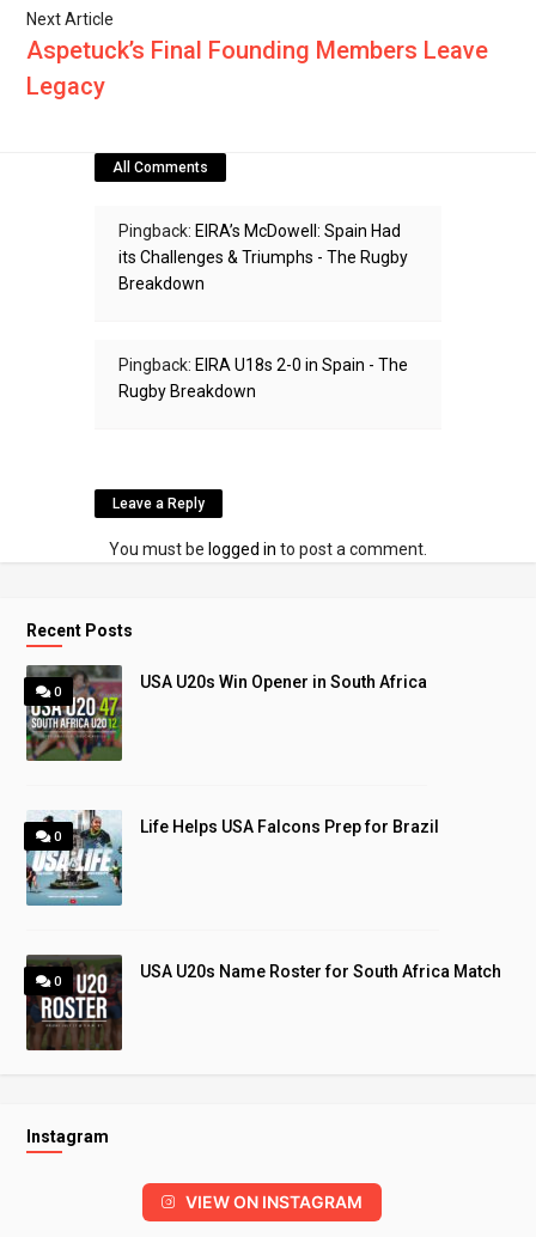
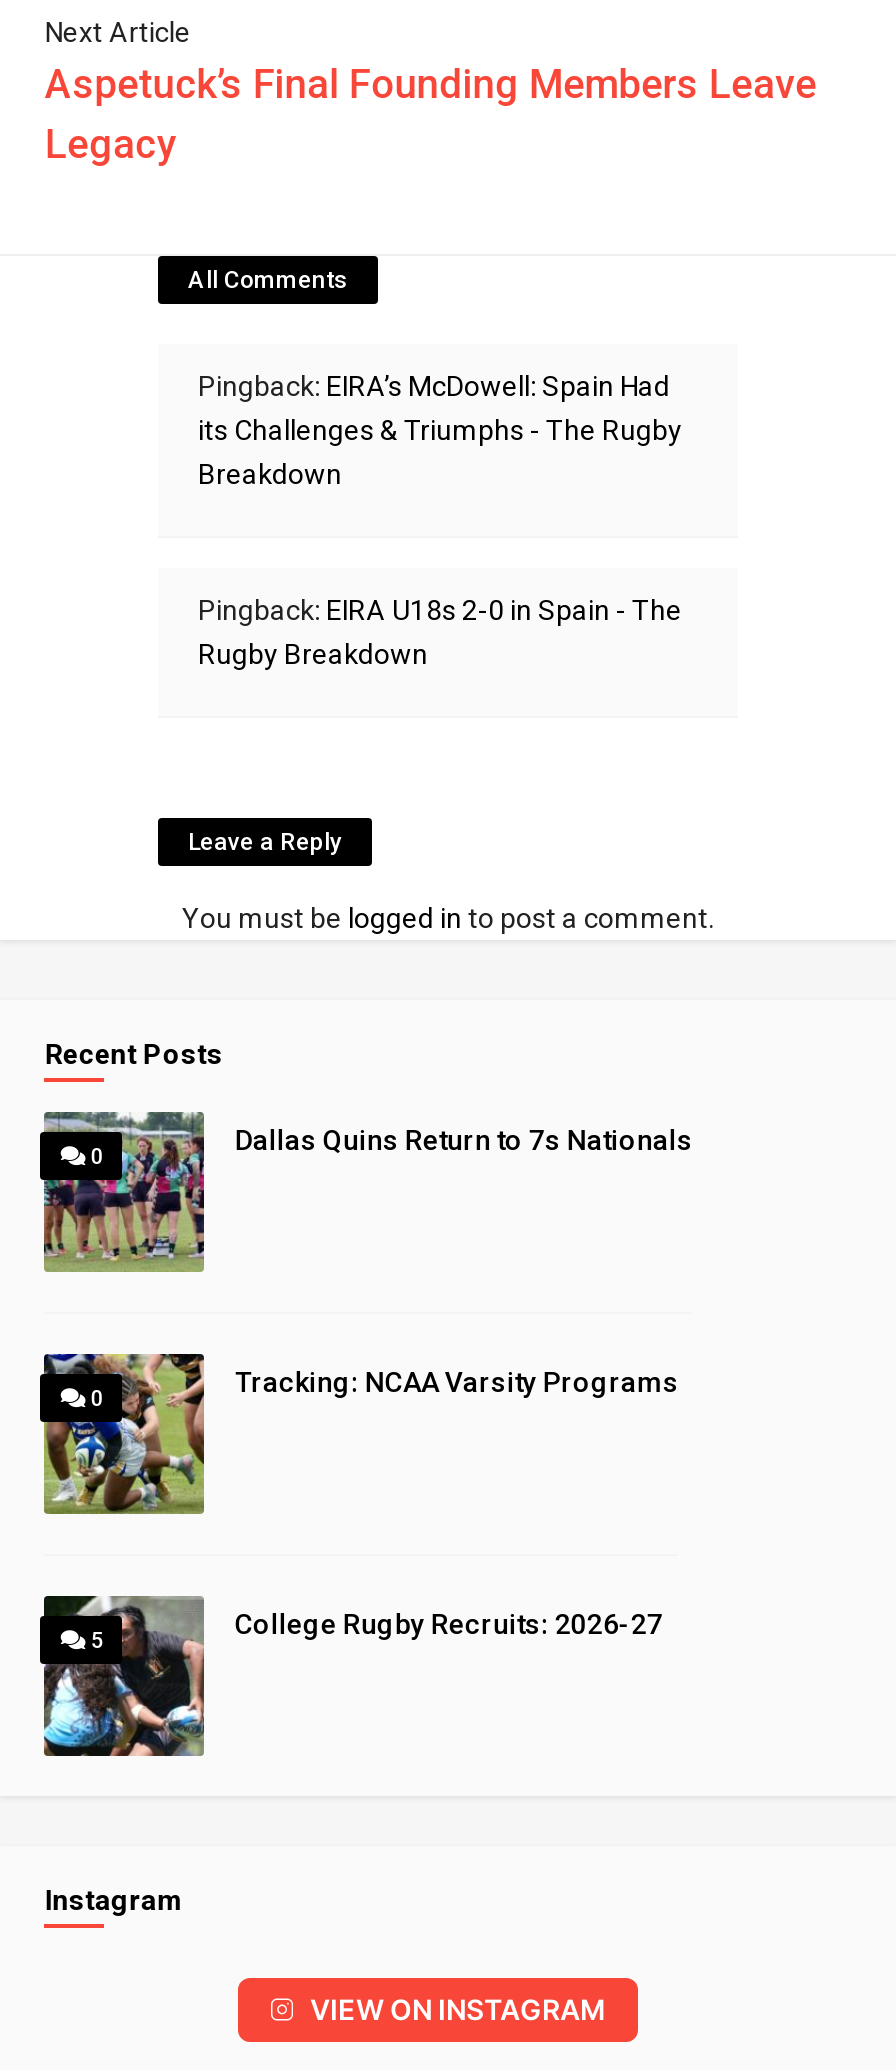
[25,664,428,762] [image] | USA U20s Win Opener in South Africa -> [42,1112,693,1274] [image] | Dallas Quins Return to 7s Nationals
[25,809,440,907] [image] | Life Helps USA Falcons Prep for Brazil -> [42,1352,679,1516] [image] | Tracking: NCAA Varsity Programs
[25,953,123,1052] [image] | 0 -> [44,1596,206,1756] [image] | 5
[140,962,502,981] USA U20s Name Roster for South Africa Match -> [235,1608,663,1640] College Rugby Recruits: 2026-27

